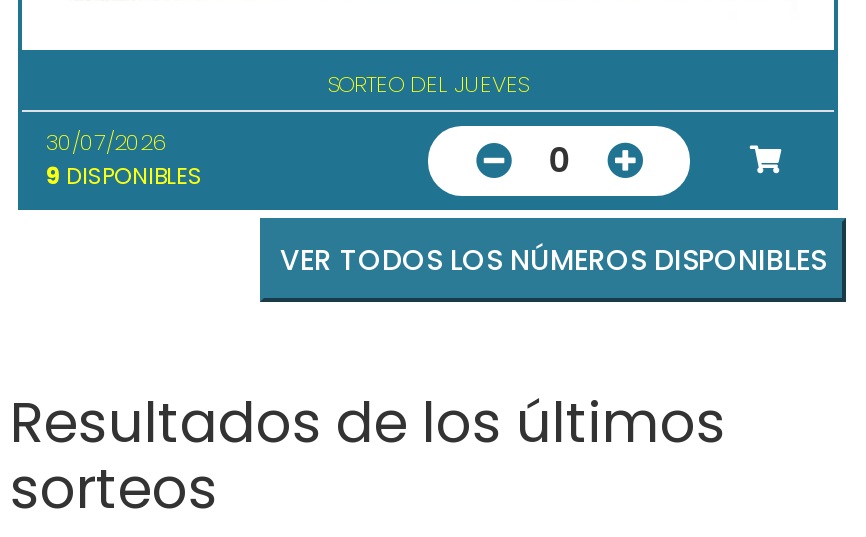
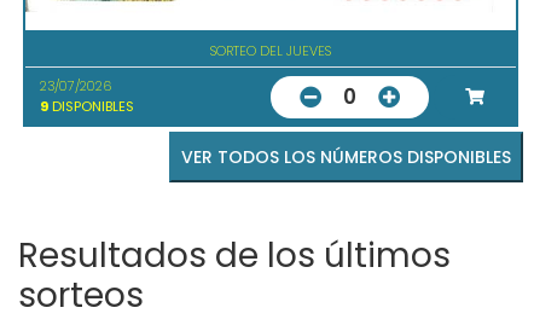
[46,126,166,158] 30/07/2026 -> [40,76,111,96] 23/07/2026

